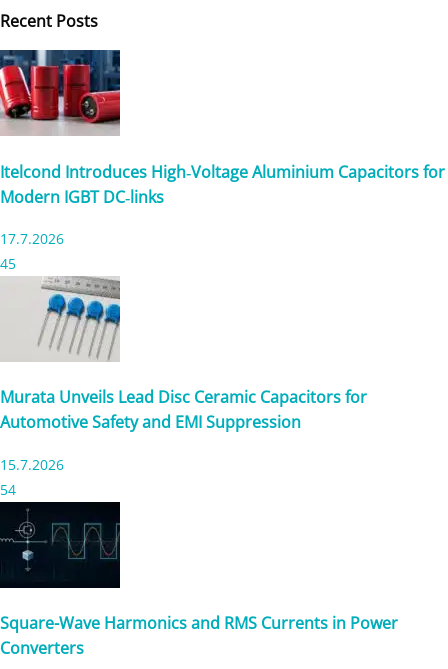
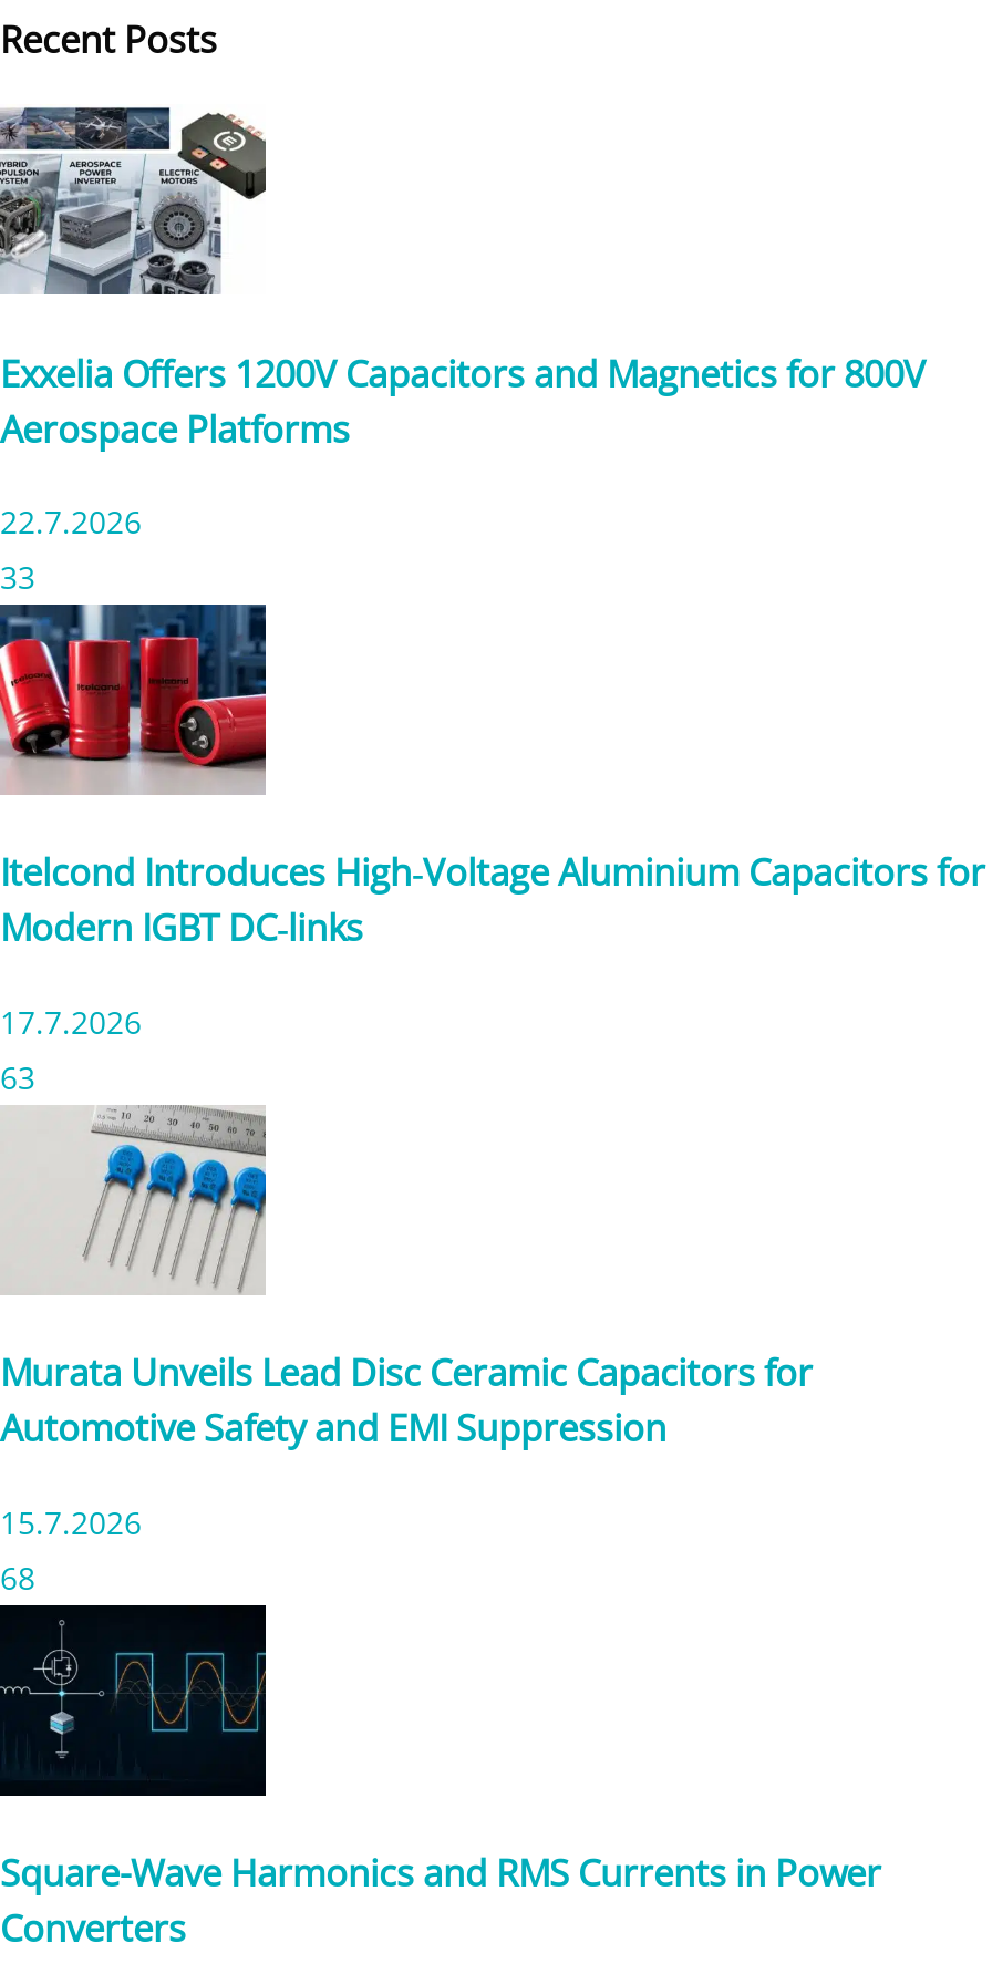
none -> [0,104,926,598] [image] | Exxelia Offers 1200V Capacitors and Magnetics for 800V | Aerospace Platforms | 22.7.2026 | 33
[0,254,16,273] 45 -> [0,1056,35,1098] 63
[0,480,16,499] 54 -> [0,1556,35,1598] 68

